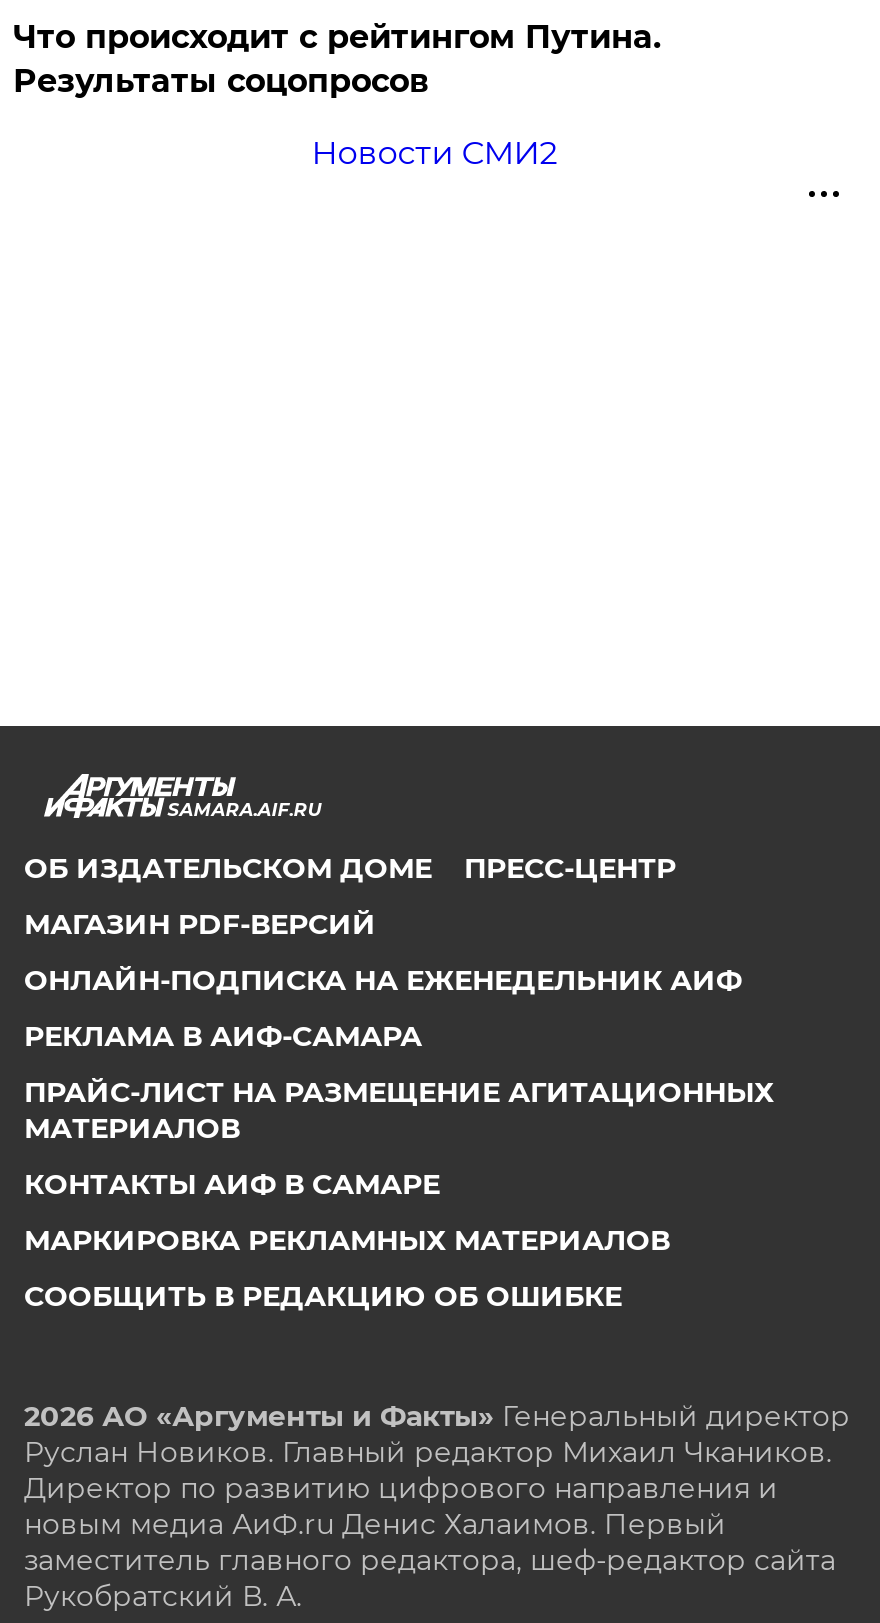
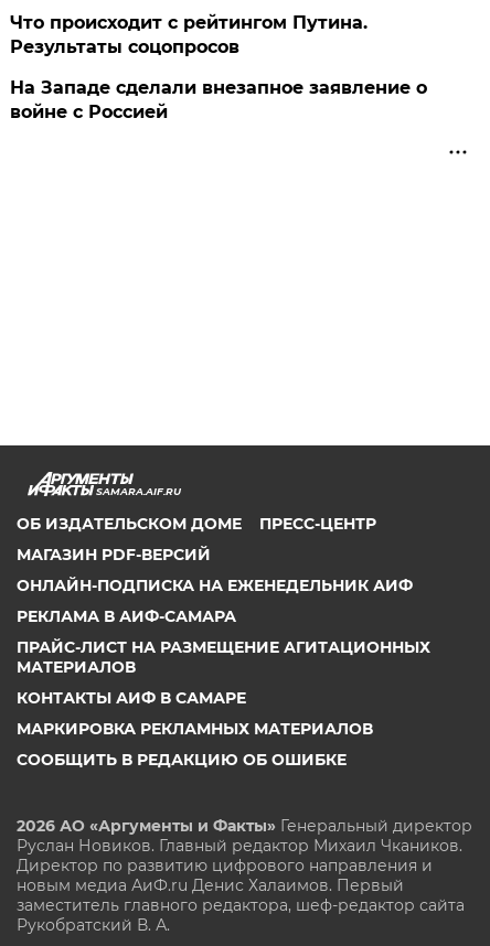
[311,134,557,172] Новости СМИ2 -> [10,77,428,122] На Западе сделали внезапное заявление о | войне с Россией

